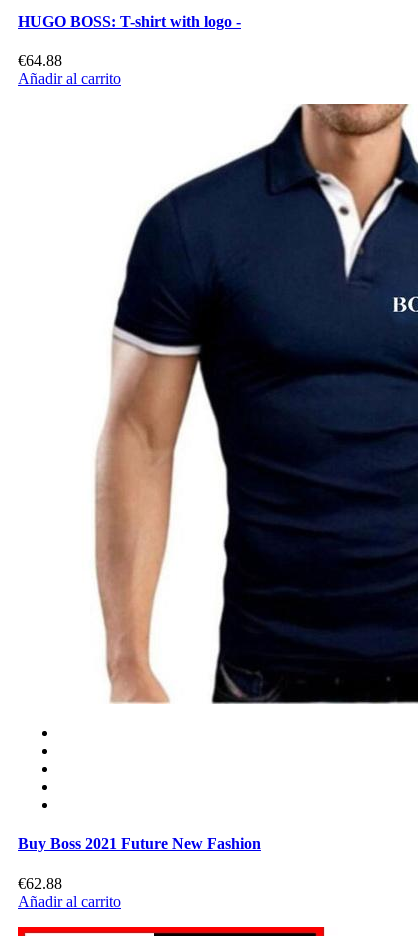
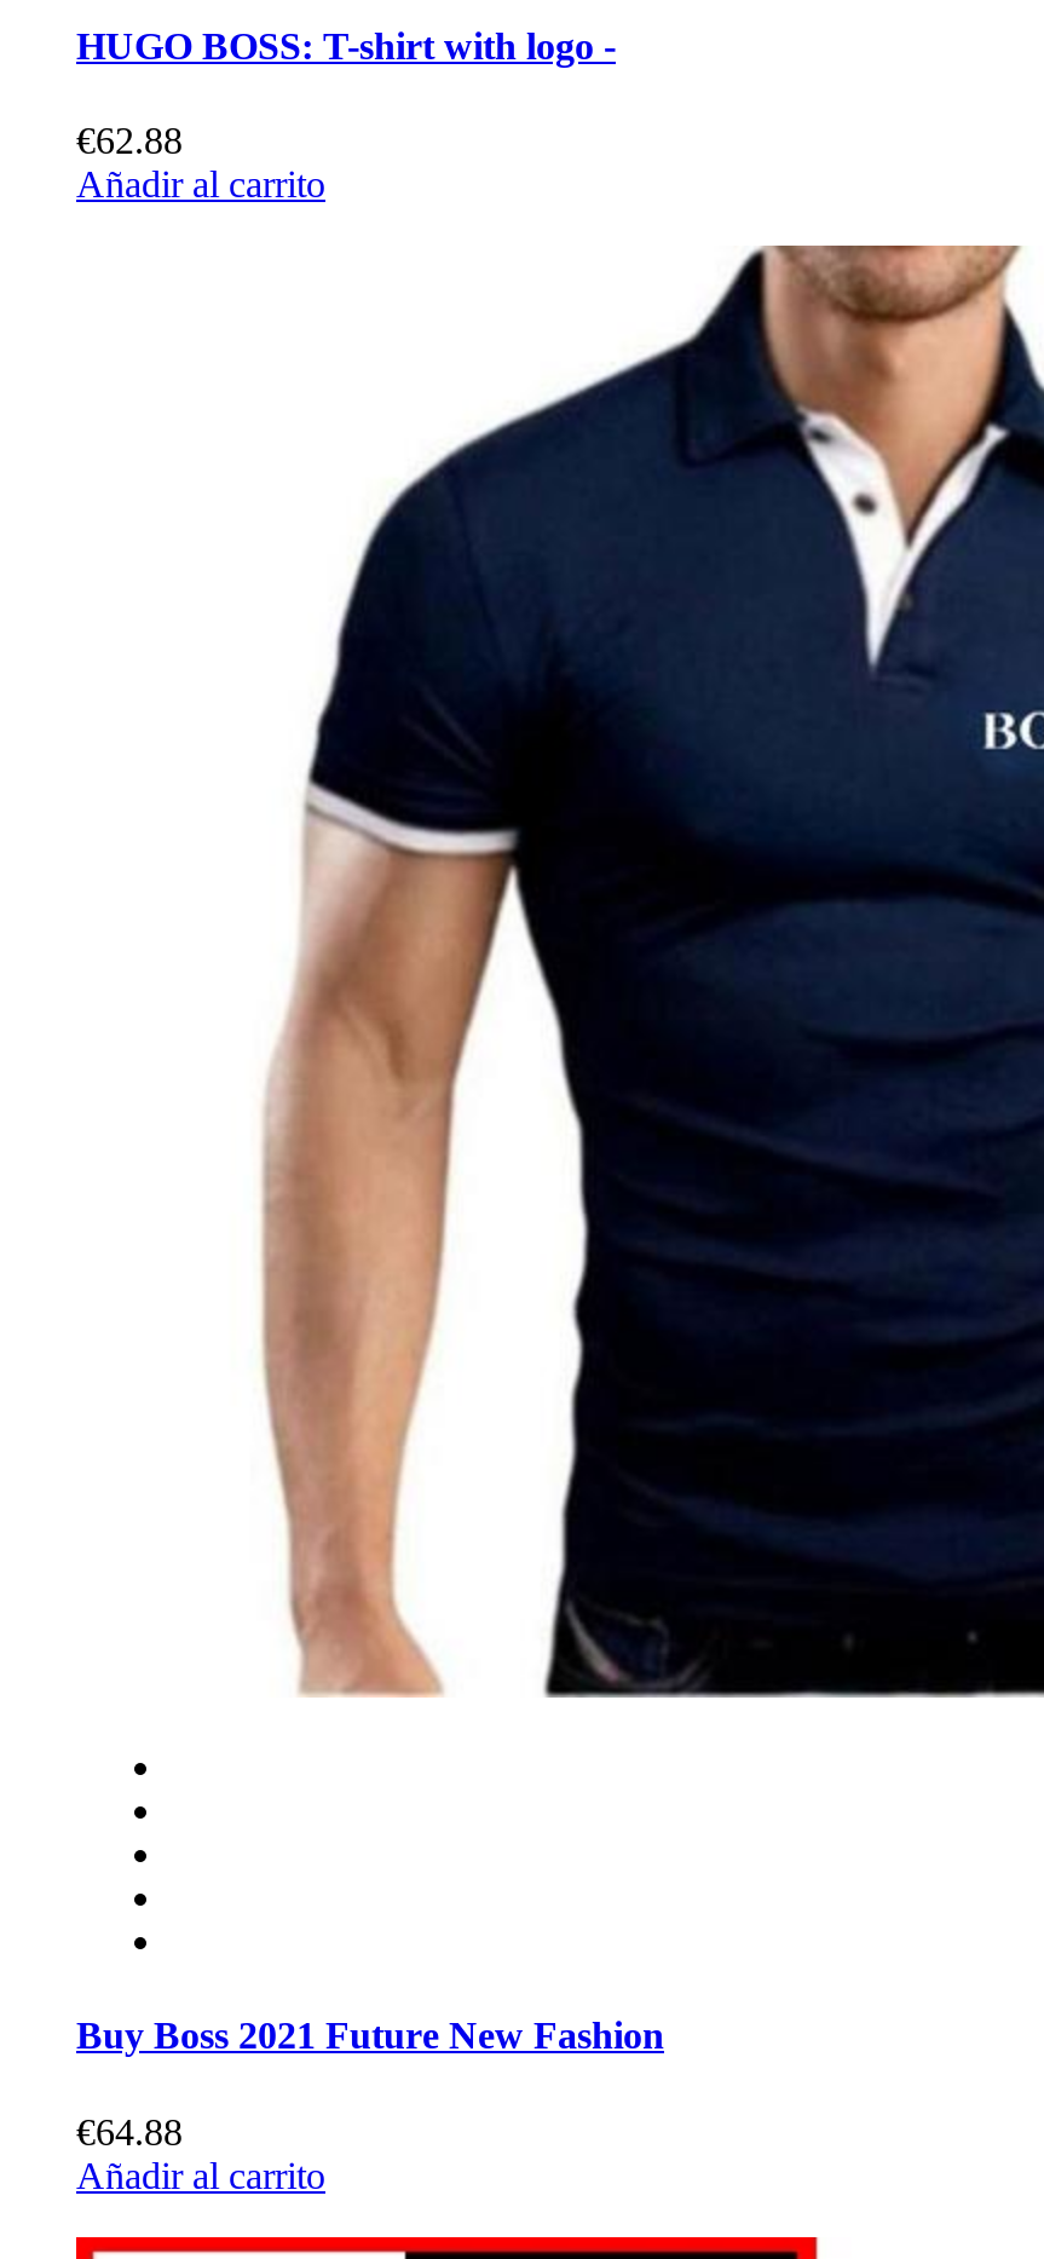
[18,52,62,69] €64.88 -> [76,120,183,161] €62.88
[18,874,62,891] €62.88 -> [76,2110,183,2151] €64.88

